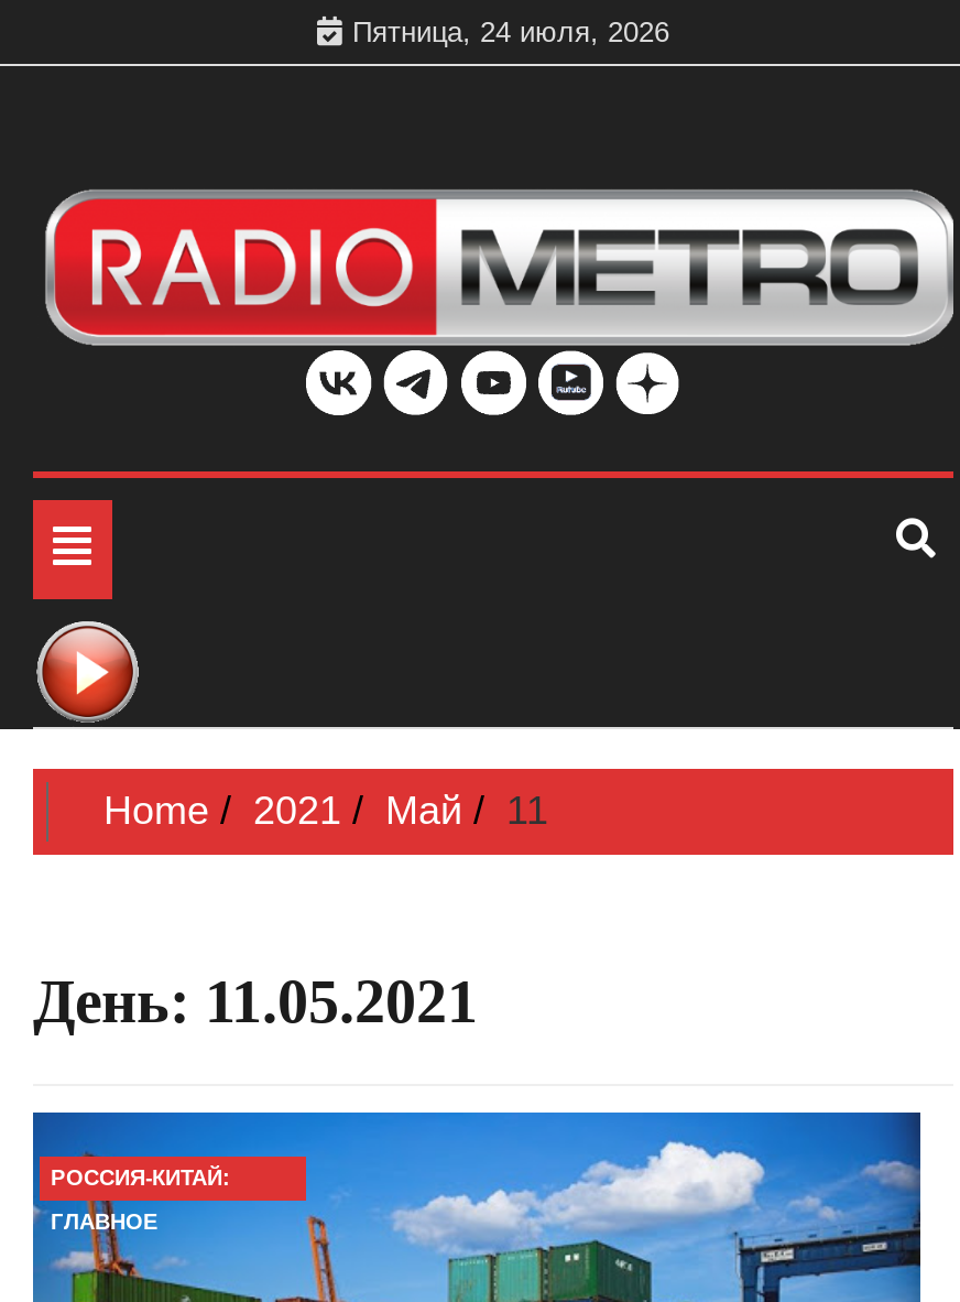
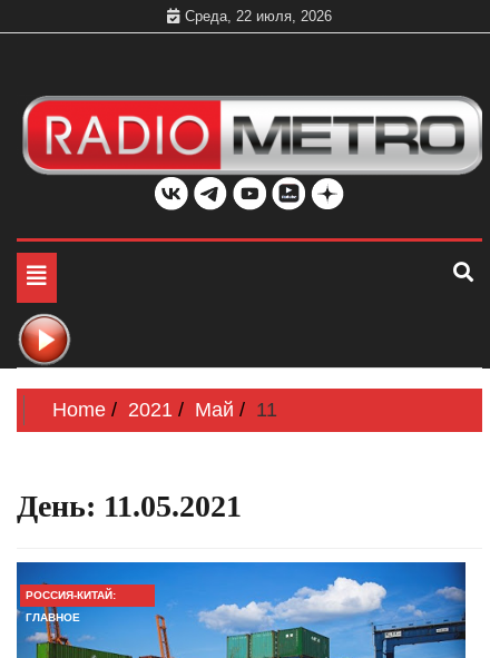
[352,15,669,48] Пятница, 24 июля, 2026 -> [185,8,332,24] Среда, 22 июля, 2026

